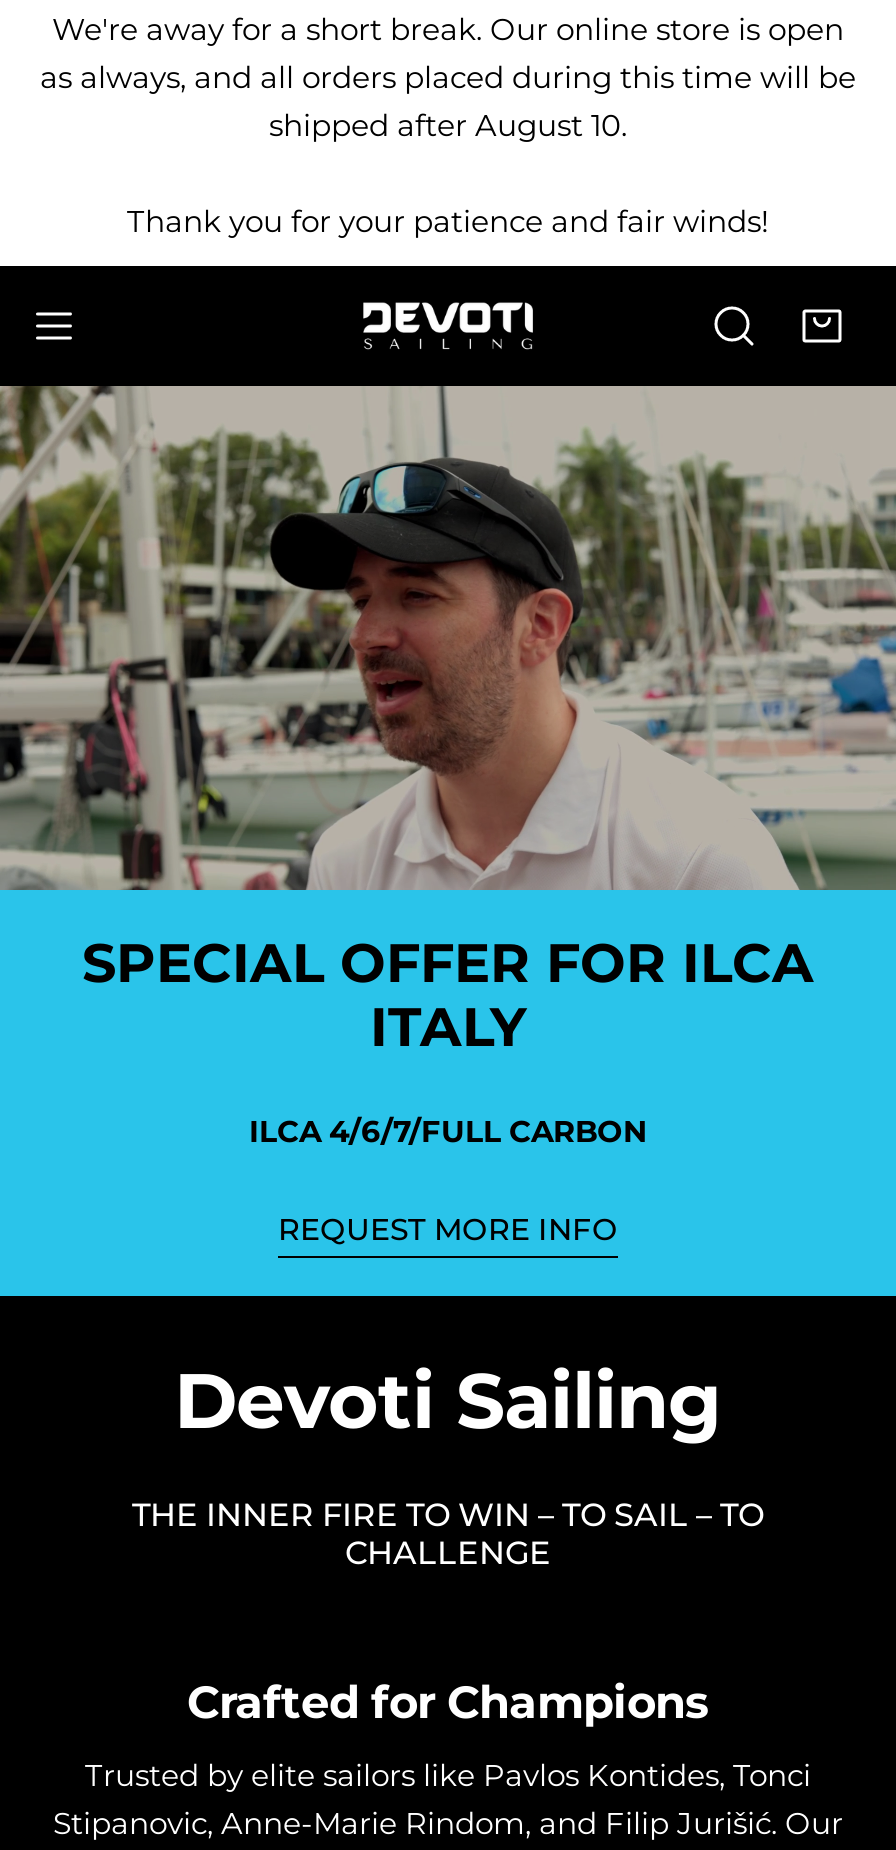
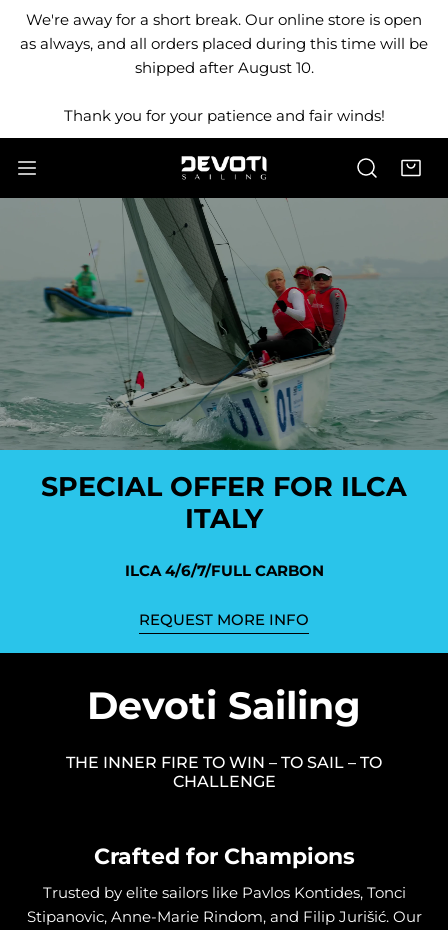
[6,384,890,892] [image] -> [3,198,445,451] [image]

